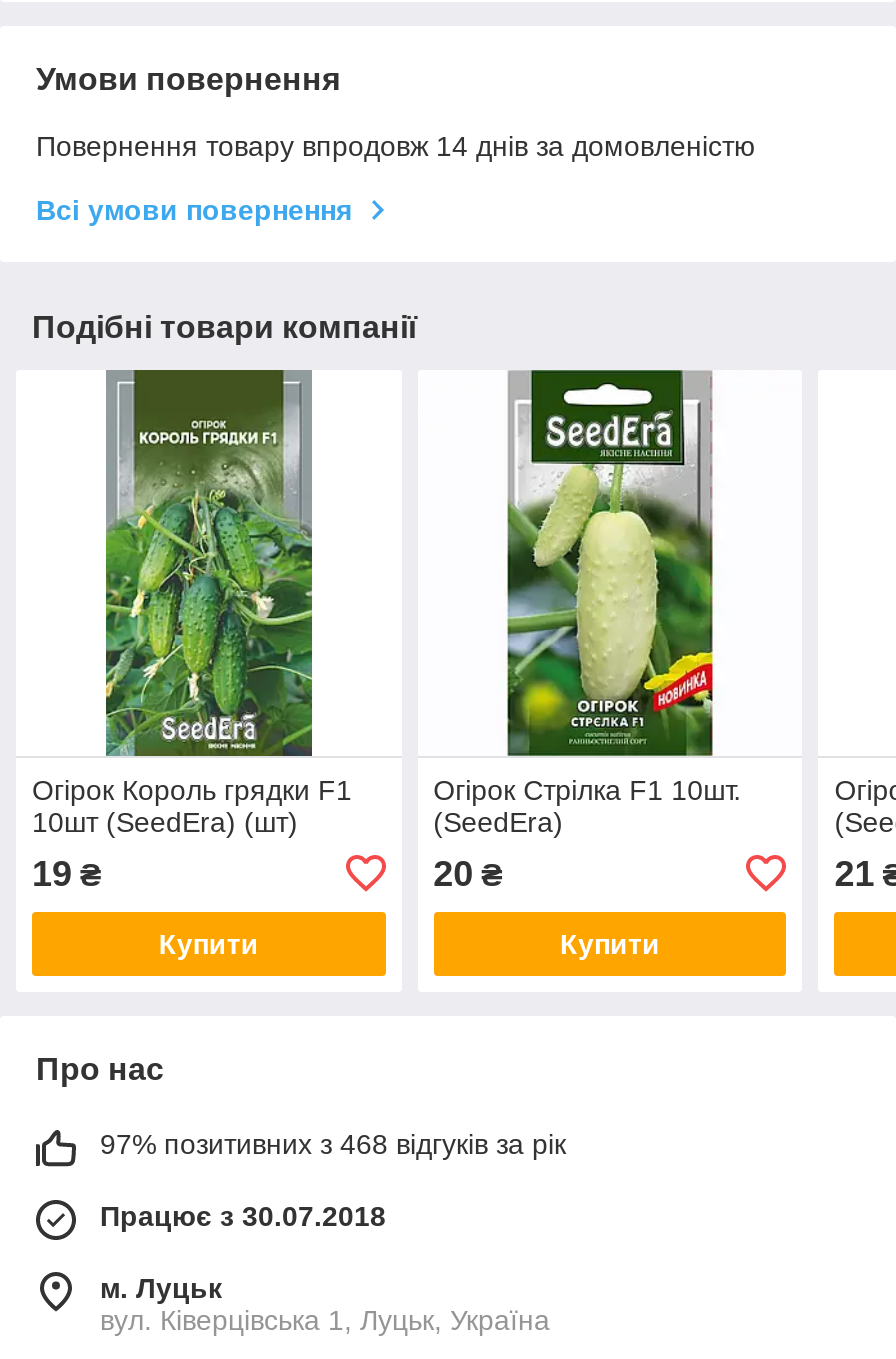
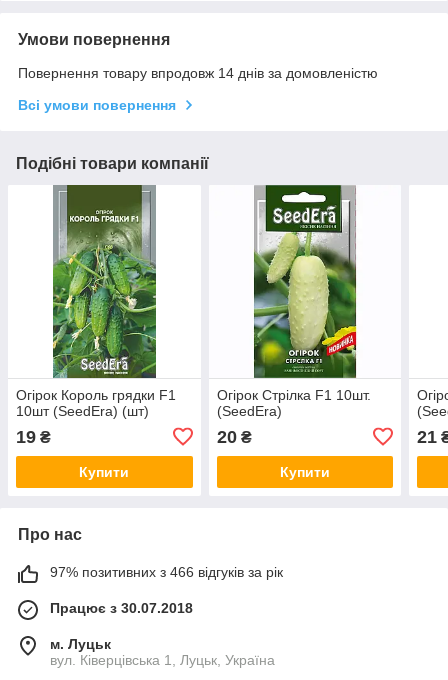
[100,1128,566,1160] 97% позитивних з 468 відгуків за рік -> [50,564,283,580] 97% позитивних з 466 відгуків за рік

